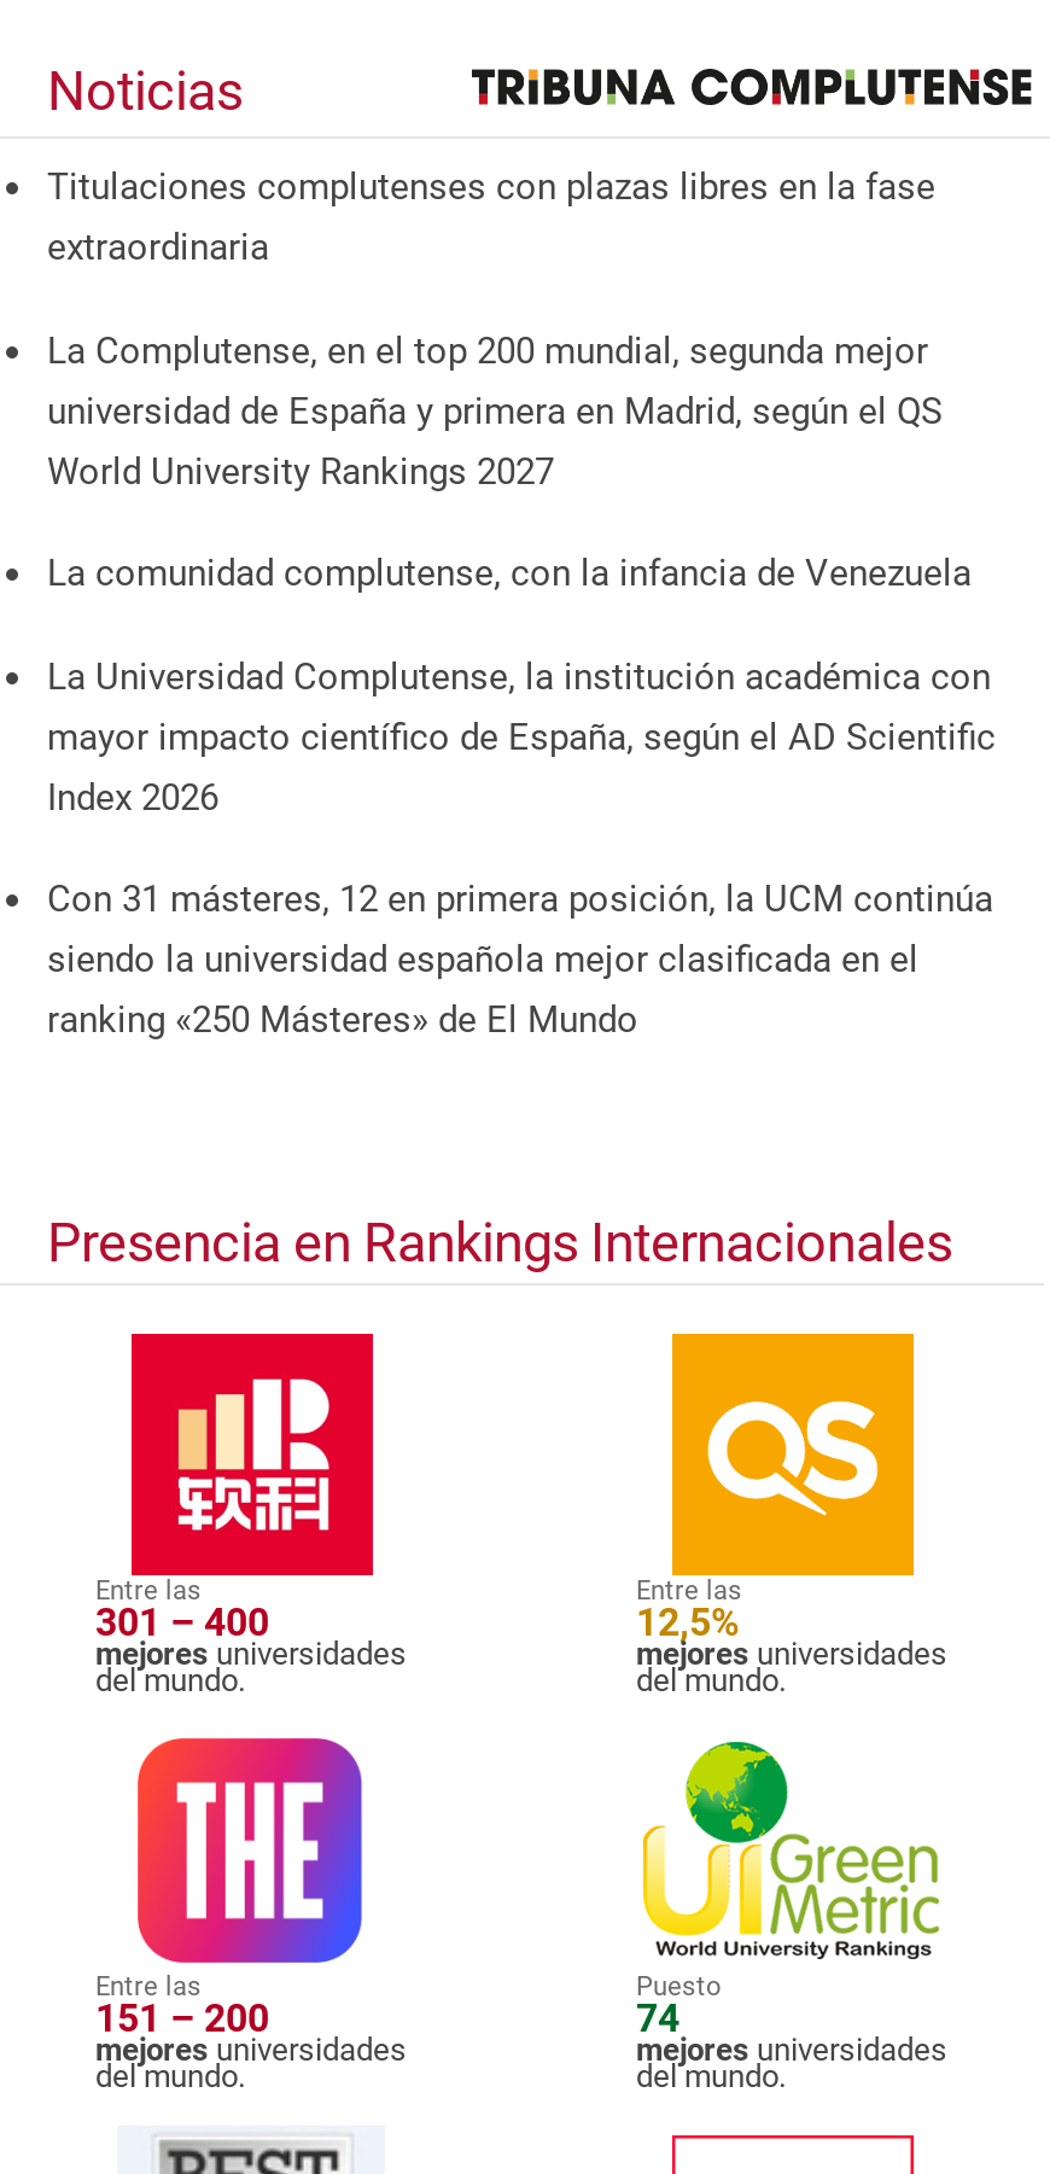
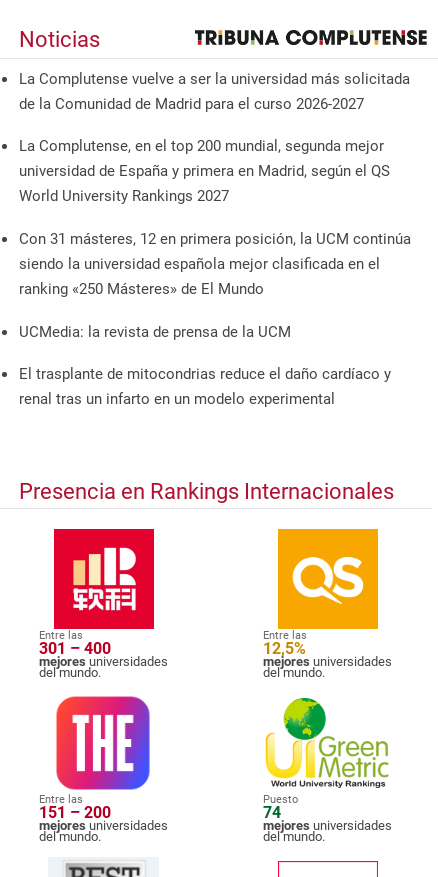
[47,165,935,269] Titulaciones complutenses con plazas libres en la fase | extraordinaria -> [19,70,410,113] La Complutense vuelve a ser la universidad más solicitada | de la Comunidad de Madrid para el curso 2026-2027
[47,552,996,819] La comunidad complutense, con la infancia de Venezuela | La Universidad Complutense, la institución académica con | mayor impacto científico de España, según el AD Scientific | Index 2026 -> none
moved [47,878,993,1042] -> [19,230,411,298]: Con 31 másteres, 12 en primera posición, la UCM continúa | siendo la universidad española mejor clasificada en el | ranking «250 Másteres» de El Mundo
none -> [19,323,391,408] UCMedia: la revista de prensa de la UCM | El trasplante de mitocondrias reduce el daño cardíaco y | renal tras un infarto en un modelo experimental

